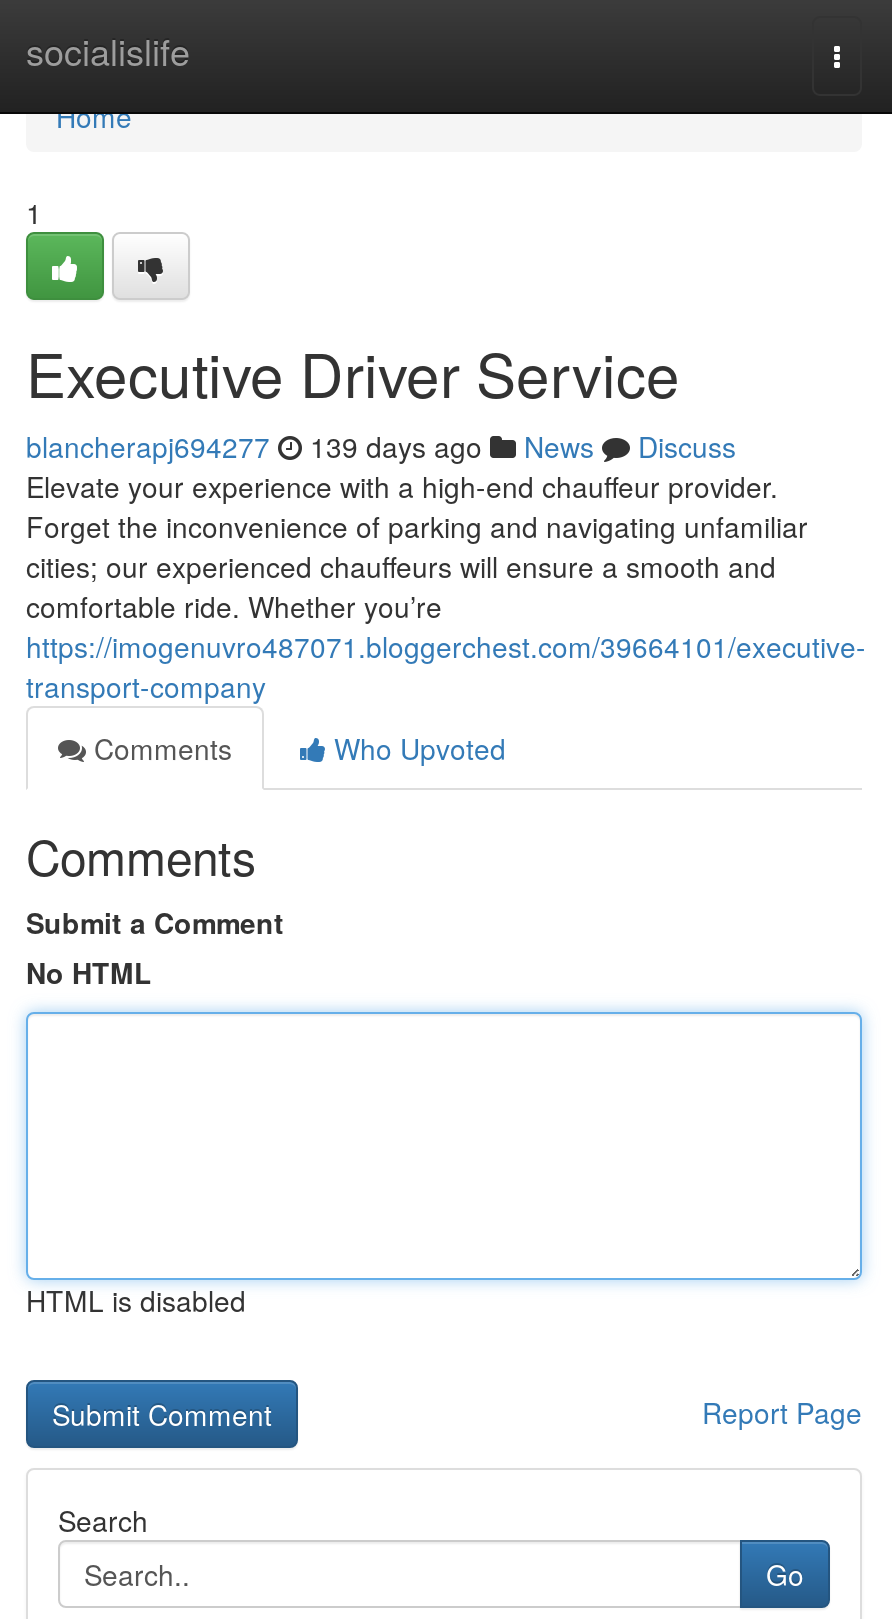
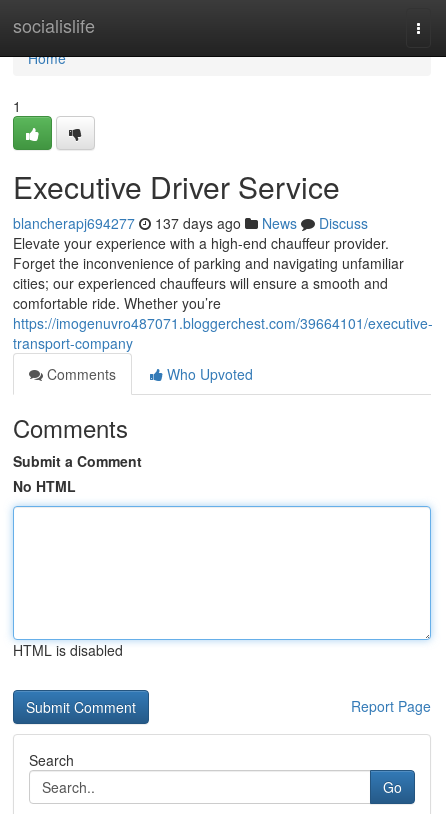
[26,426,736,466] blancherapj694277 139 days ago News Discuss -> [13,213,368,233] blancherapj694277 137 days ago News Discuss

